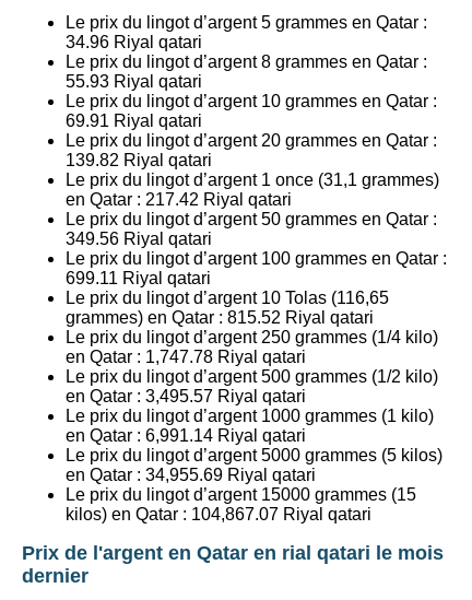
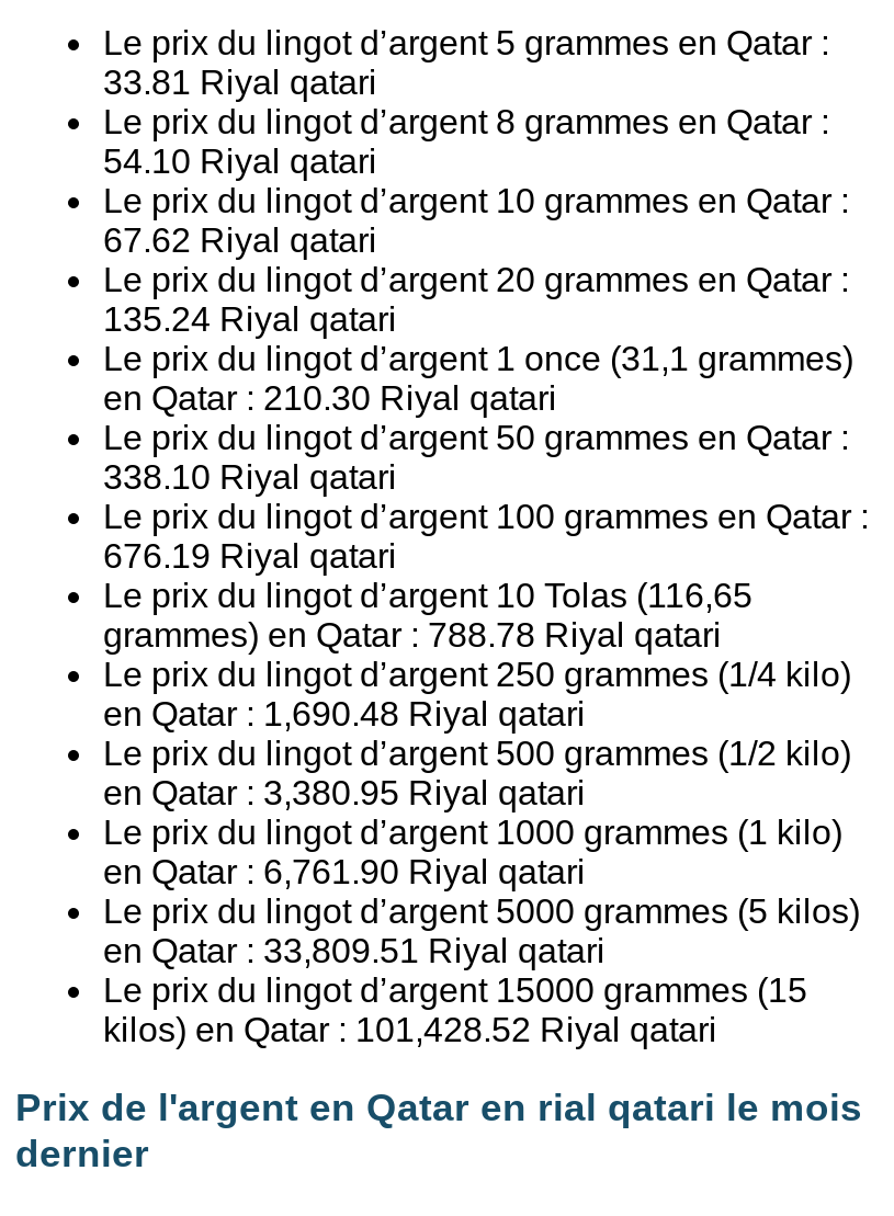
[66,33,202,51] 34.96 Riyal qatari -> [103,63,377,100] 33.81 Riyal qatari
[66,72,202,90] 55.93 Riyal qatari -> [103,142,377,179] 54.10 Riyal qatari
[66,111,202,130] 69.91 Riyal qatari -> [103,221,377,258] 67.62 Riyal qatari
[66,151,212,169] 139.82 Riyal qatari -> [103,300,397,337] 135.24 Riyal qatari
[66,190,292,209] en Qatar : 217.42 Riyal qatari -> [103,379,557,416] en Qatar : 210.30 Riyal qatari
[66,229,212,248] 349.56 Riyal qatari -> [103,458,397,495] 338.10 Riyal qatari
[66,269,211,287] 699.11 Riyal qatari -> [103,537,397,574] 676.19 Riyal qatari
[66,308,374,327] grammes) en Qatar :815.52 Riyal qatari -> [103,616,722,653] grammes) en Qatar :788.78 Riyal qatari
[66,347,306,366] en Qatar : 1,747.78 Riyal qatari -> [103,695,586,732] en Qatar : 1,690.48 Riyal qatari
[66,387,306,405] en Qatar : 3,495.57 Riyal qatari -> [103,774,586,811] en Qatar : 3,380.95 Riyal qatari
[66,426,306,445] en Qatar : 6,991.14 Riyal qatari -> [103,853,586,890] en Qatar : 6,761.90 Riyal qatari
[66,465,316,484] en Qatar : 34,955.69Riyal qatari -> [103,932,606,969] en Qatar : 33,809.51Riyal qatari
[66,505,371,523] kilos) en Qatar : 104,867.07 Riyal qatari -> [103,1011,717,1048] kilos) en Qatar : 101,428.52 Riyal qatari

